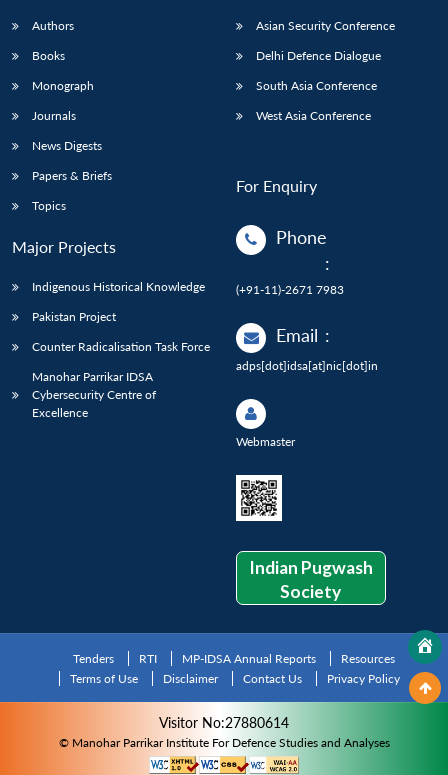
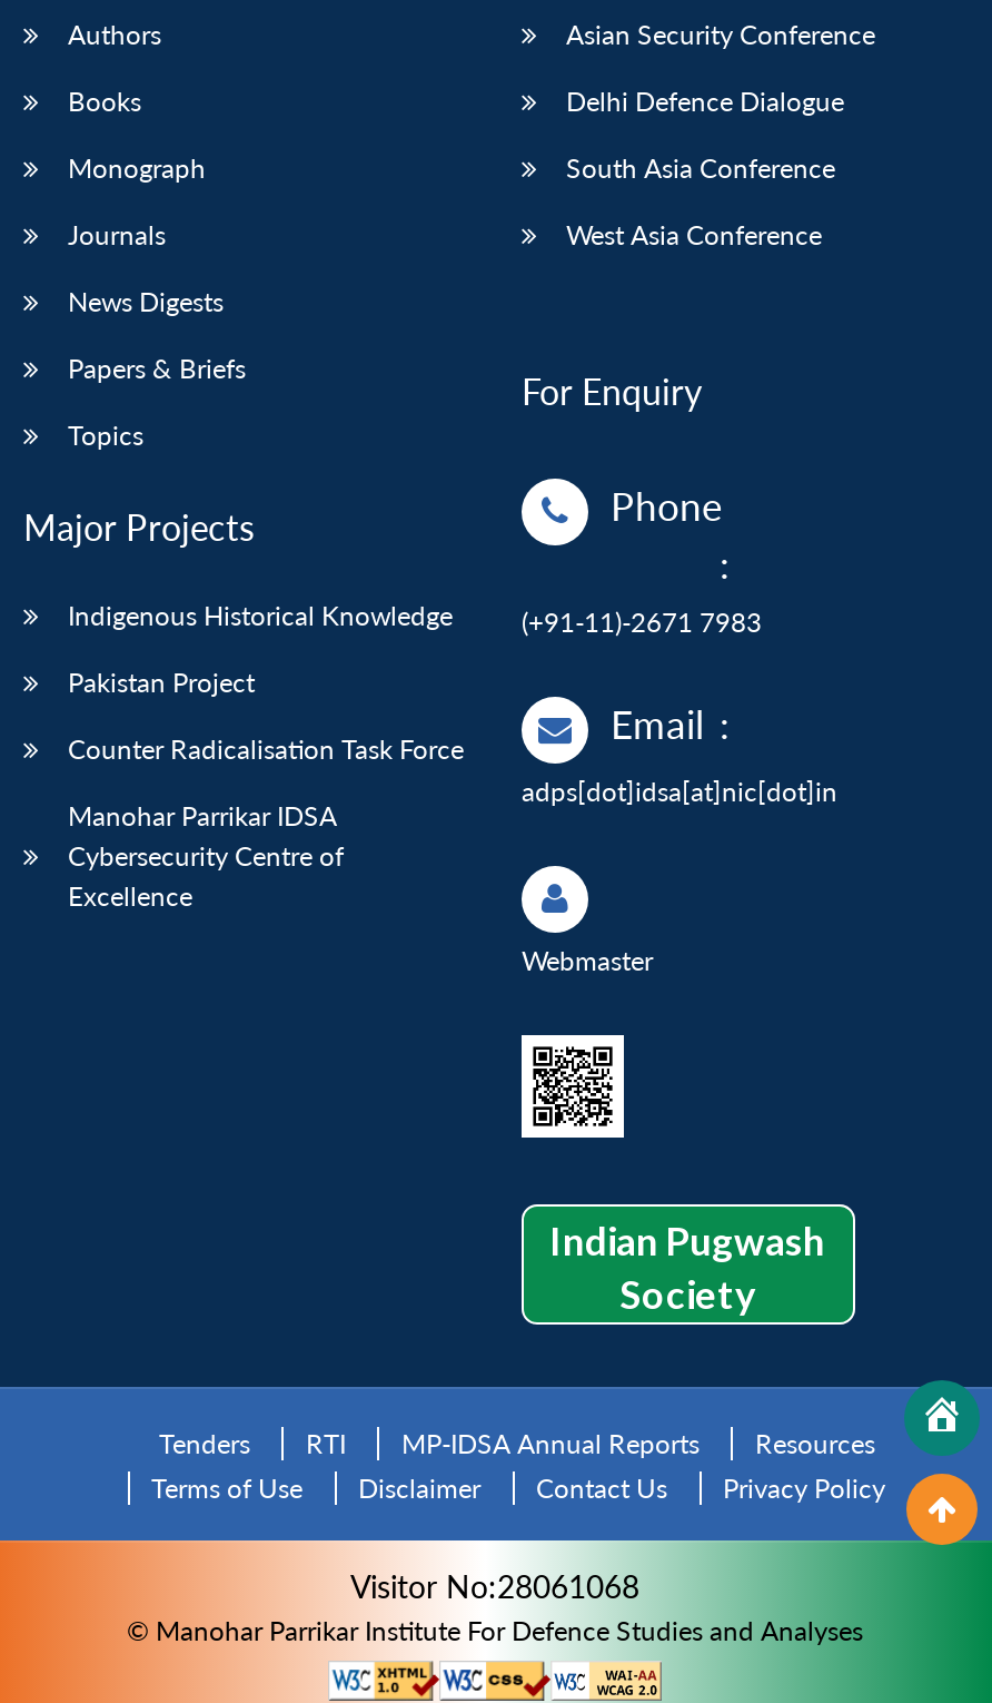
[159,714,289,731] Visitor No:27880614 -> [350,1568,639,1606] Visitor No:28061068

